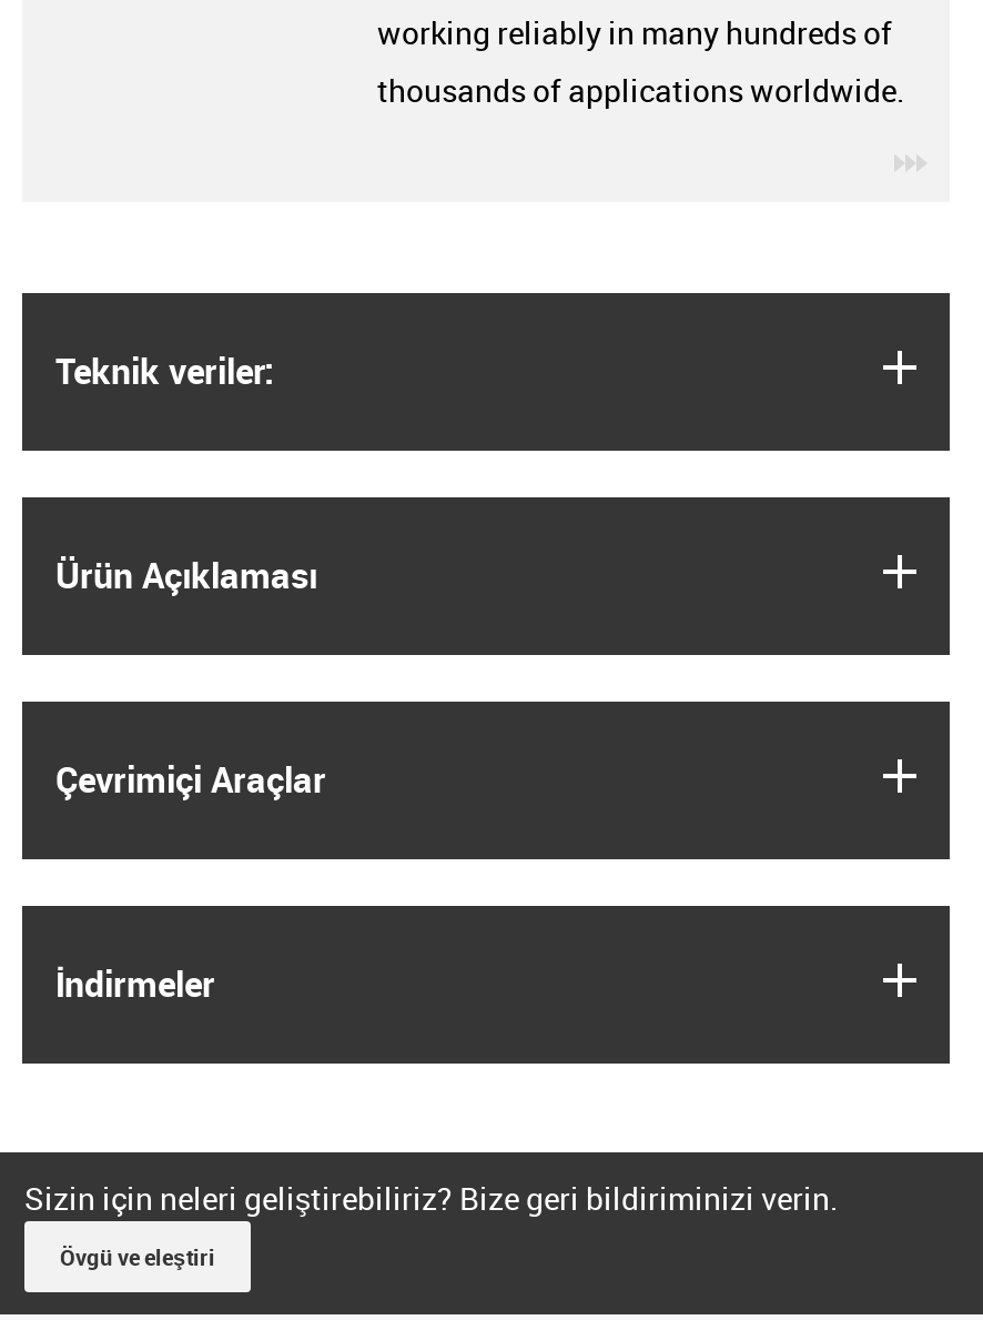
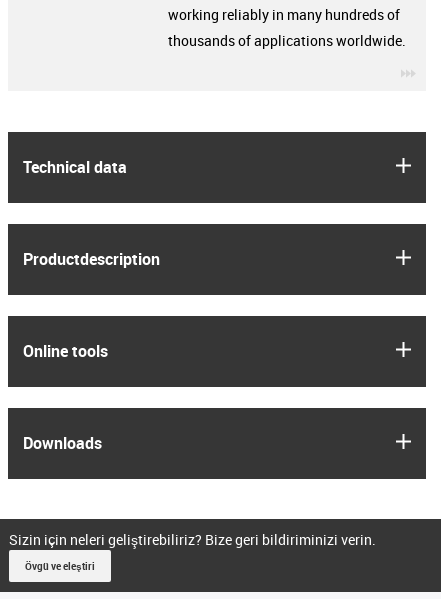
[55,346,275,395] Teknik veriler: -> [23,156,127,178] Technical data
[55,551,317,599] Ürün Açıklaması -> [23,248,160,270] Productdescription
[55,755,326,804] Çevrimiçi Araçlar -> [23,340,108,362] Online tools
[55,959,215,1008] İndirmeler -> [23,432,102,454] Downloads

